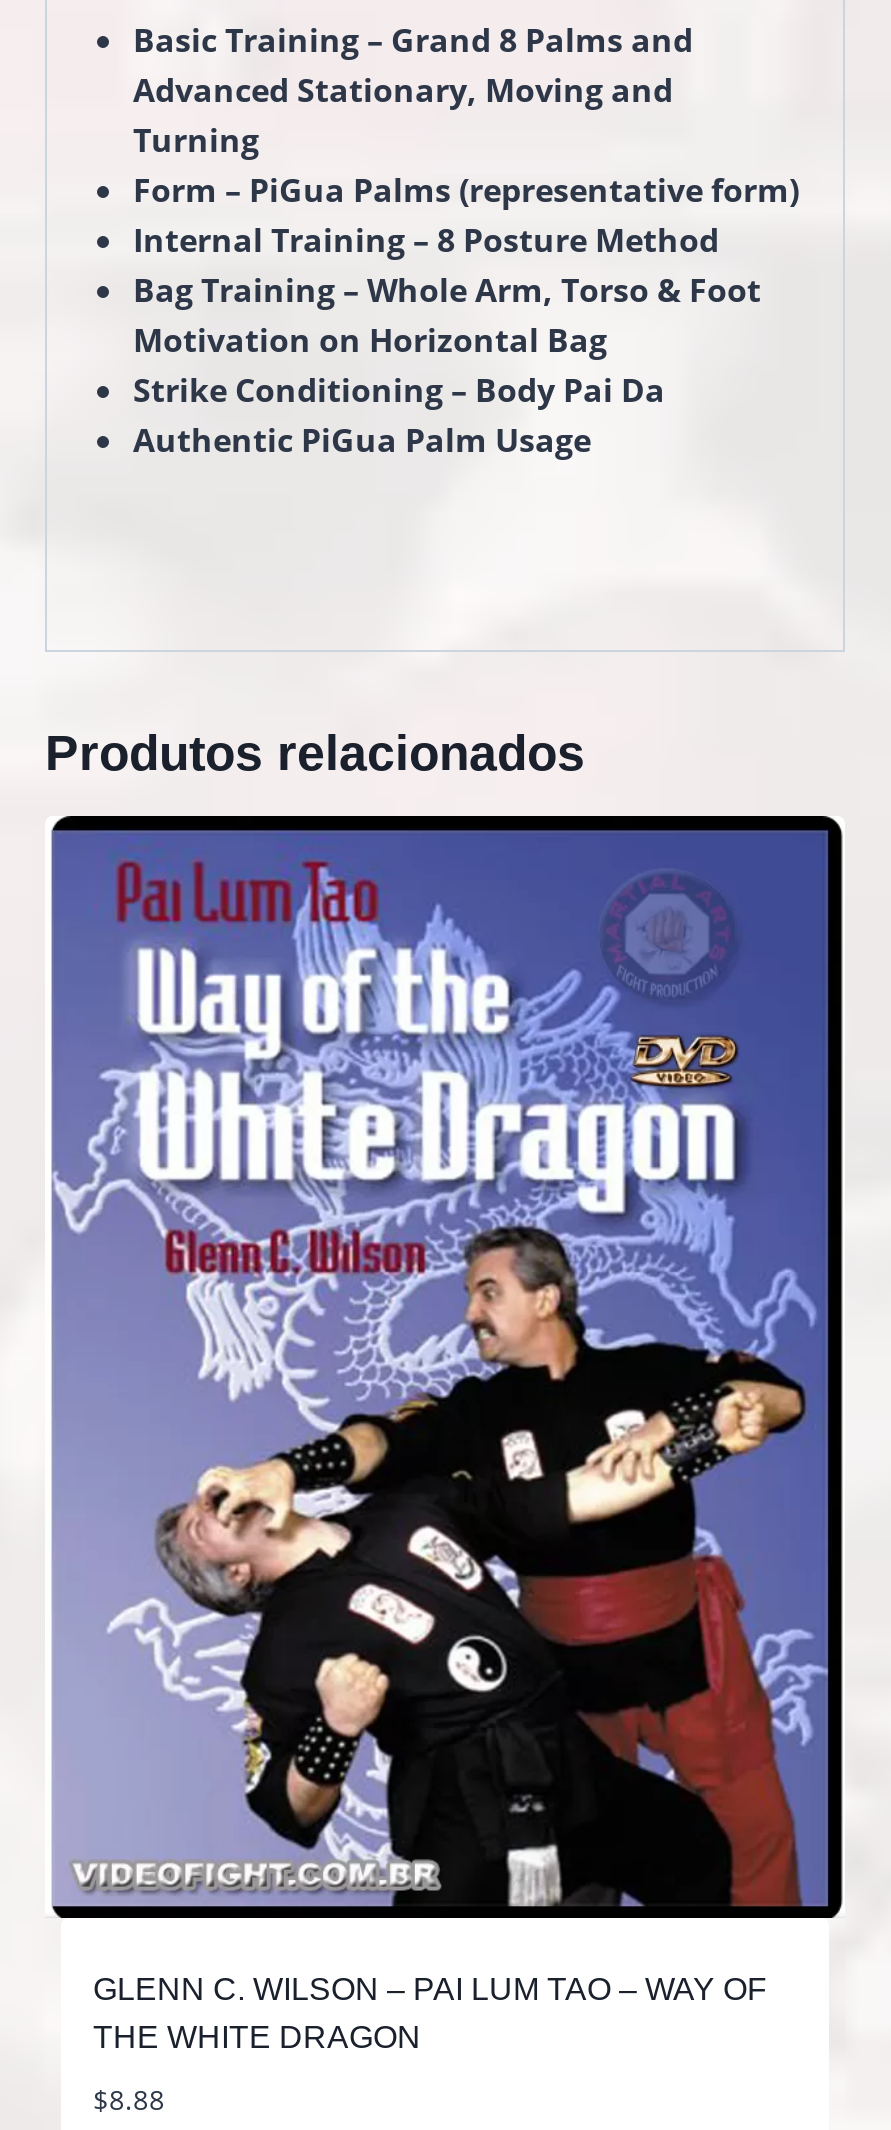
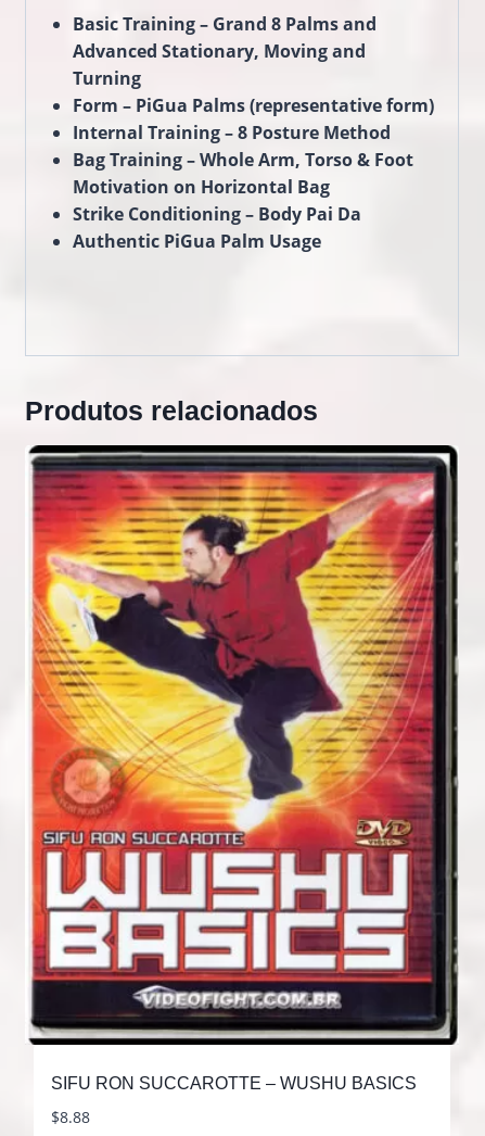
[51,828,841,2055] [image] | GLENN C. WILSON – PAI LUM TAO – WAY OF | THE WHITE DRAGON -> [29,451,458,1092] [image] | SIFU RON SUCCAROTTE – WUSHU BASICS

